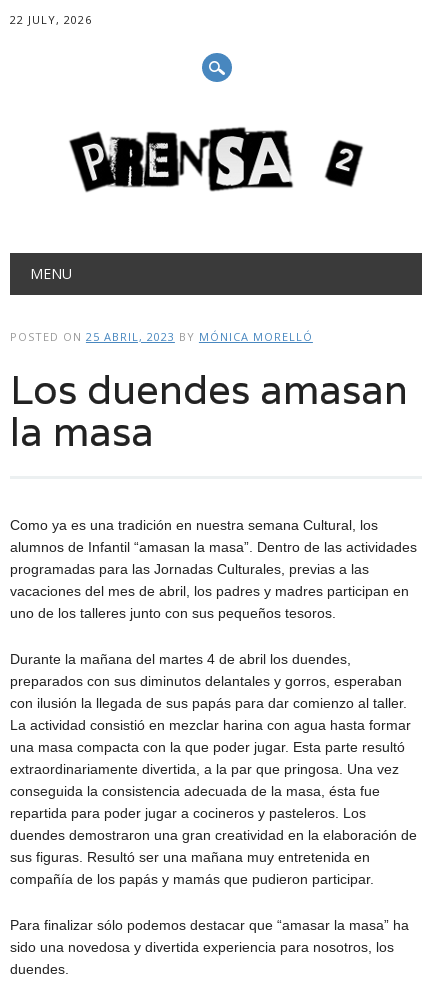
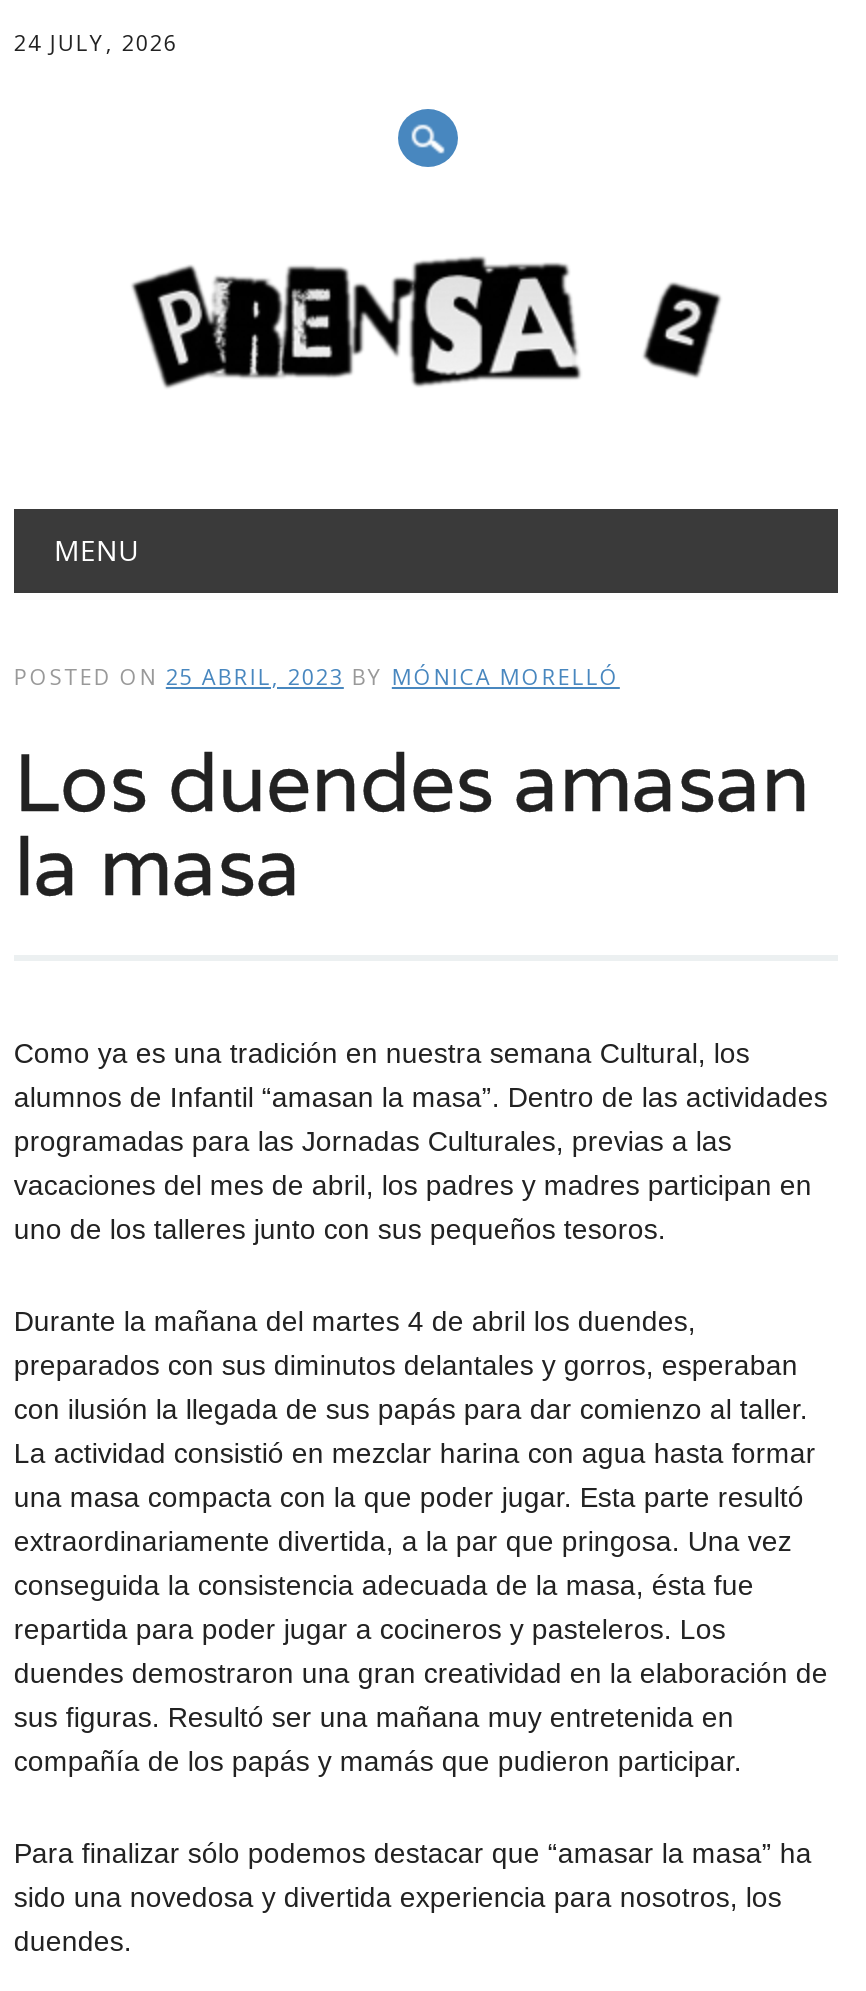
[10,12,92,27] 22 JULY, 2026 -> [14,27,178,57] 24 JULY, 2026

